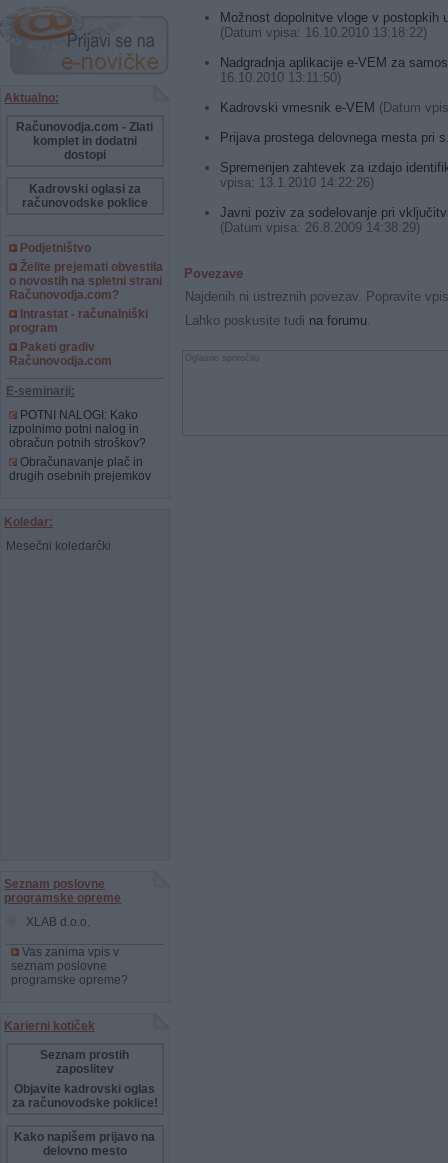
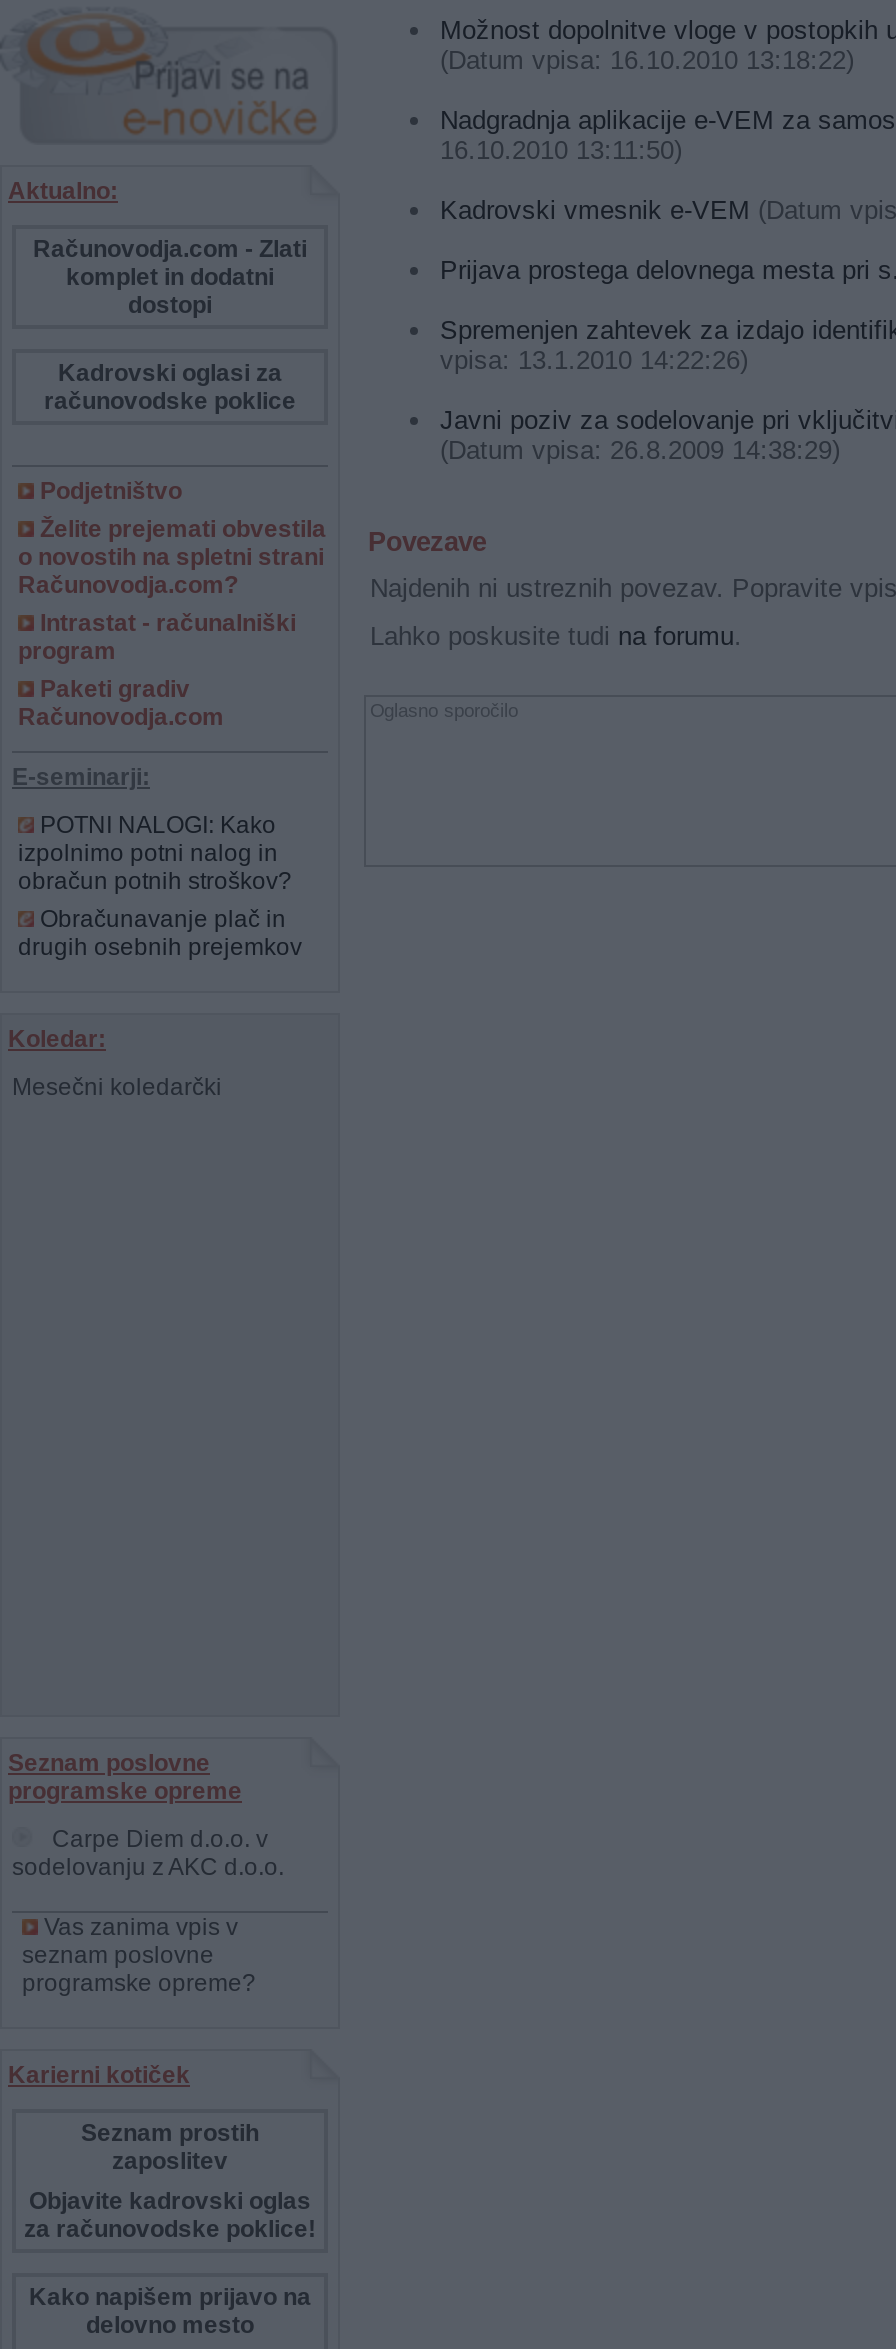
[23,915,90,929] XLAB d.o.o. -> [12,1825,284,1881] Carpe Diem d.o.o. v | sodelovanju z AKC d.o.o.

